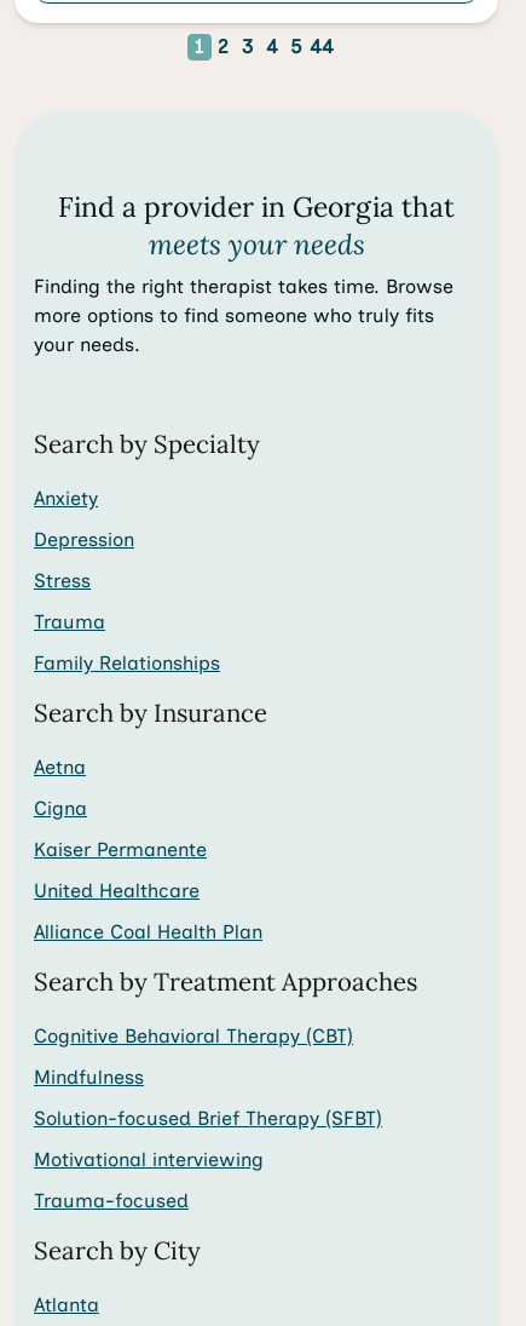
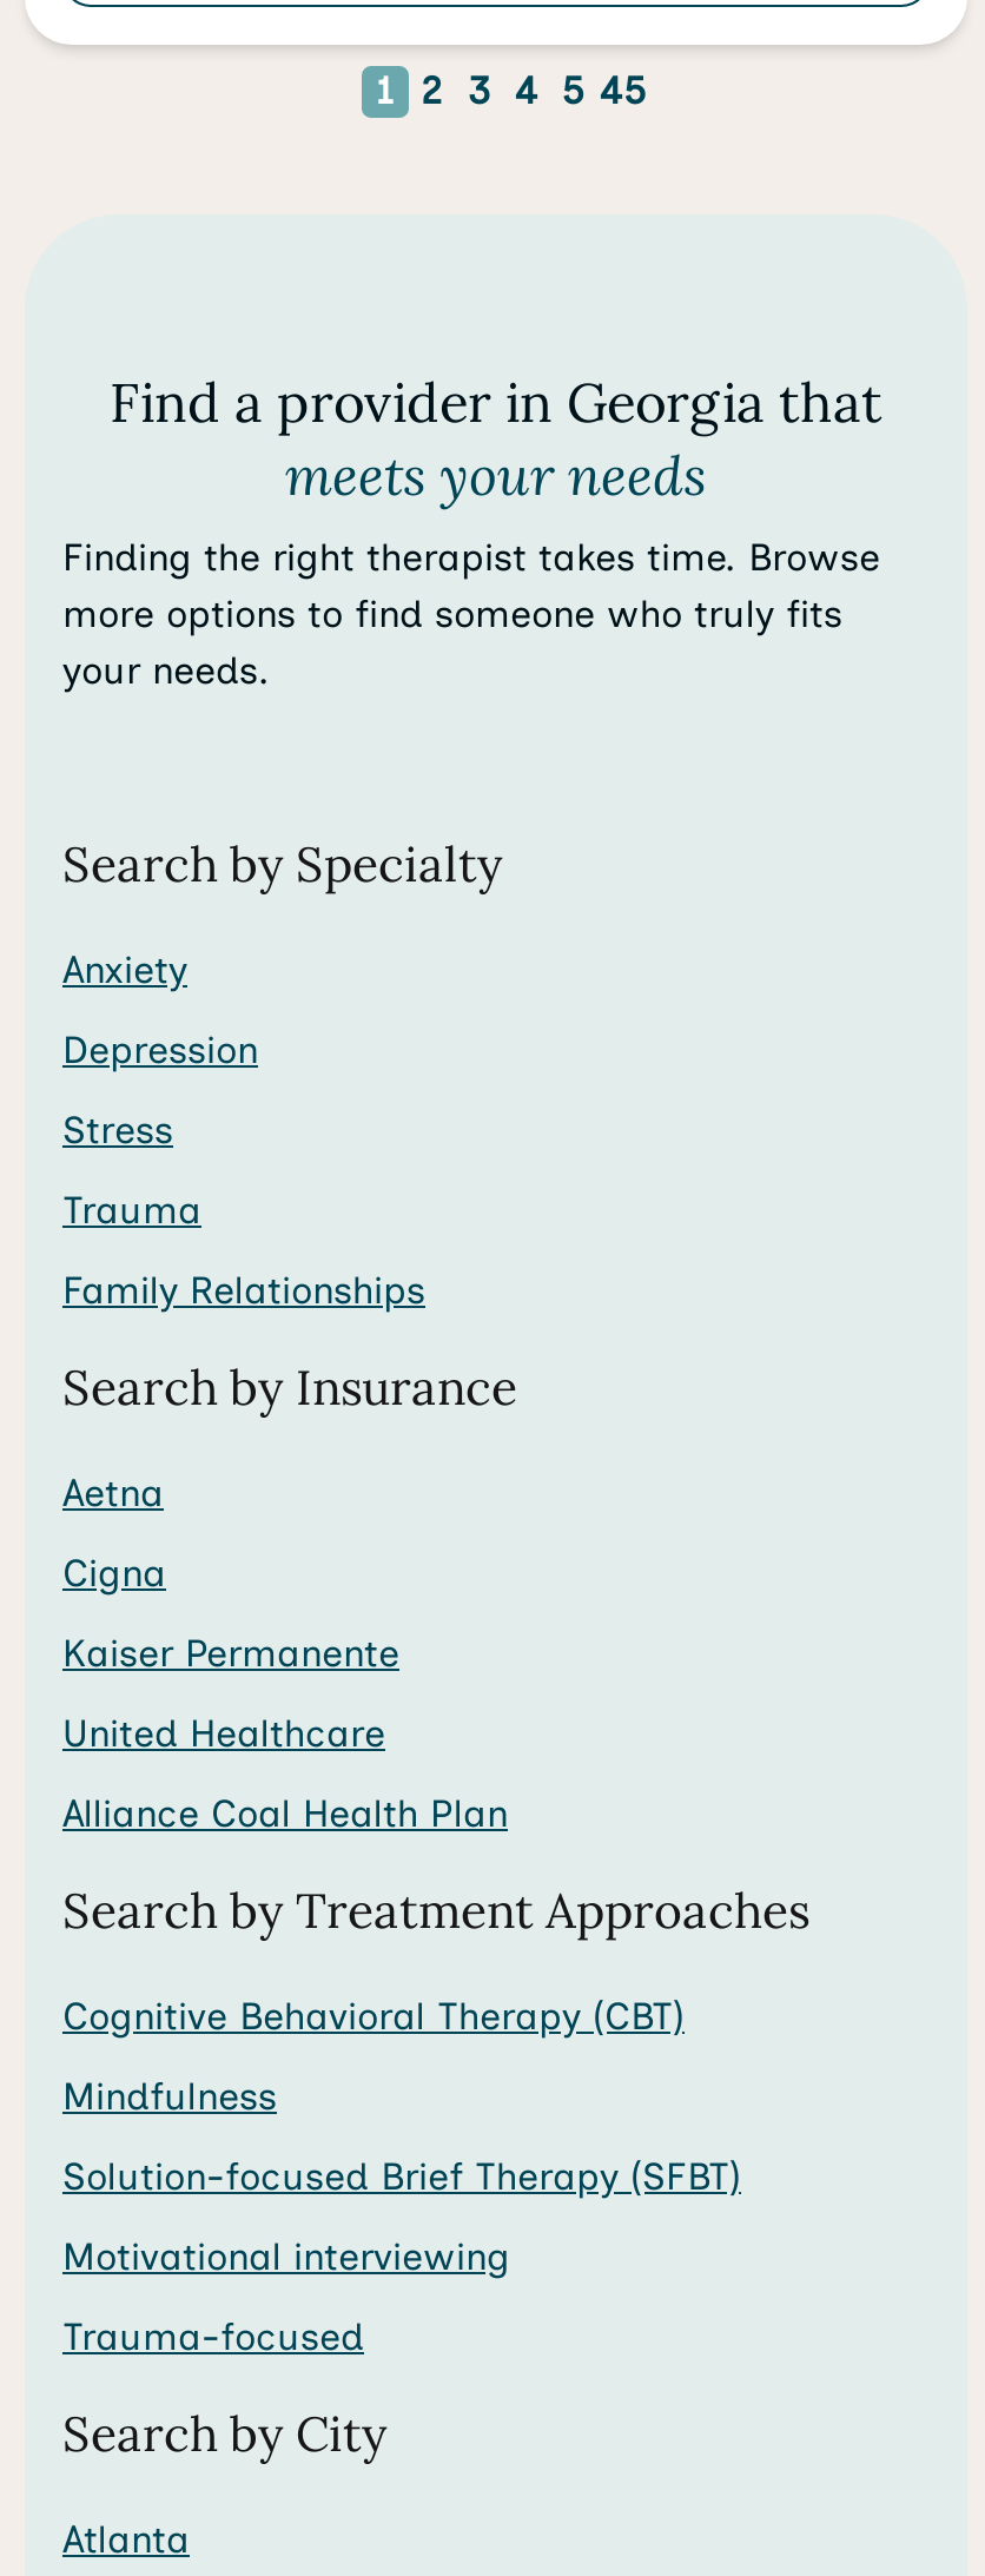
[195,35,334,58] 1 2 3 4 5 44 -> [376,68,647,113] 1 2 3 4 5 45

